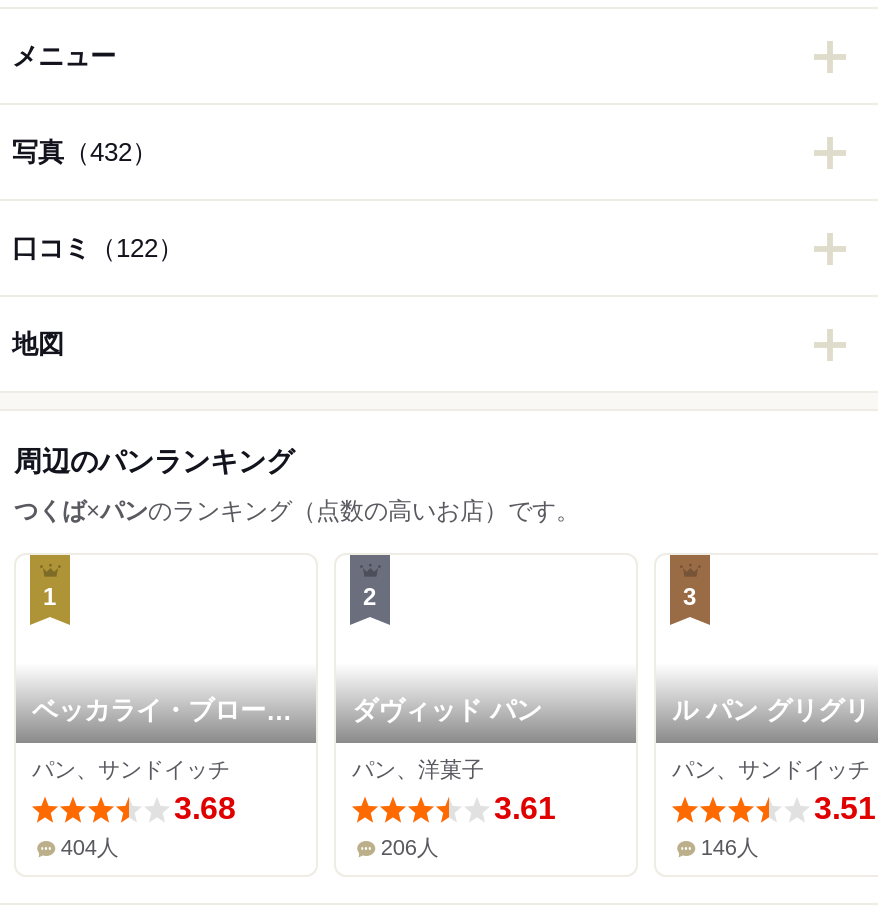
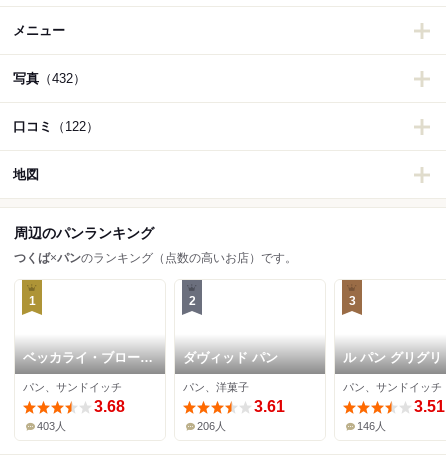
[61,836,119,860] 404人 -> [37,420,66,432] 403人

